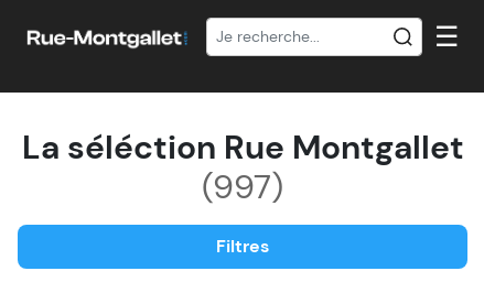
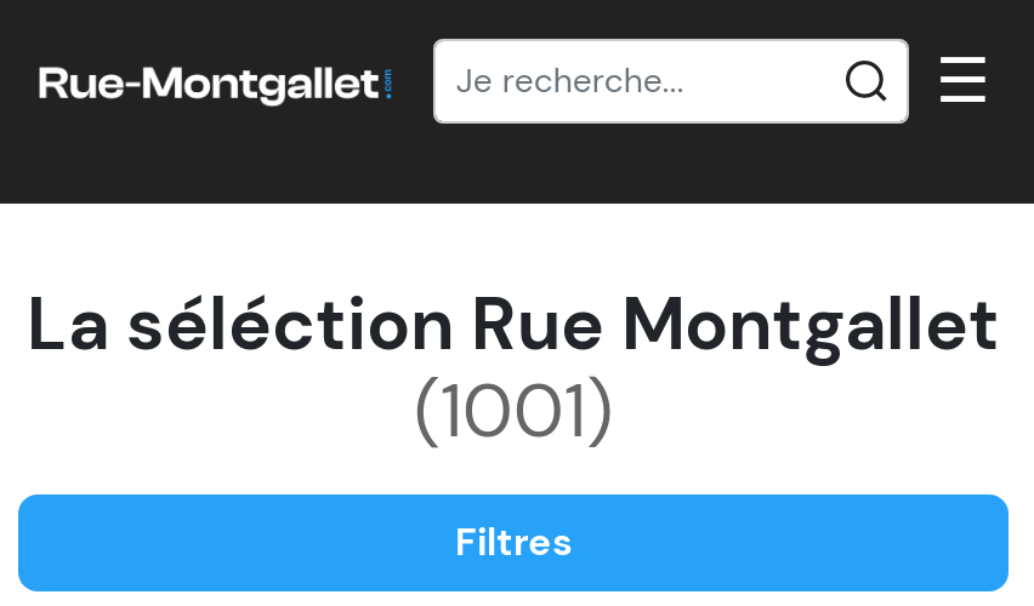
[202,165,283,208] (997) -> [414,364,613,458] (1001)

